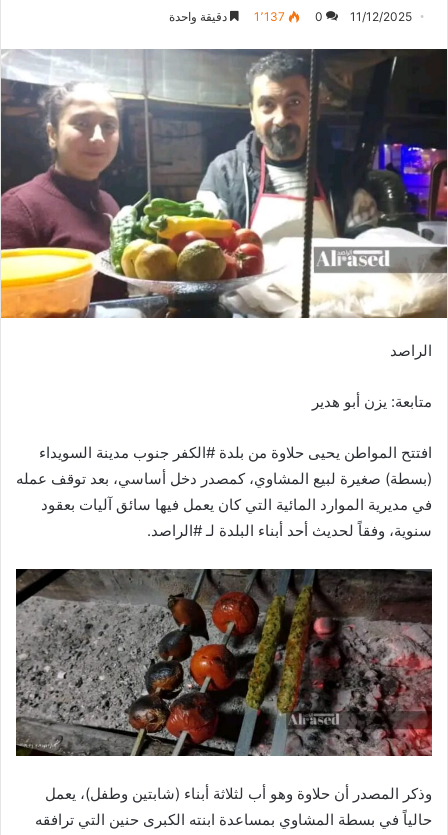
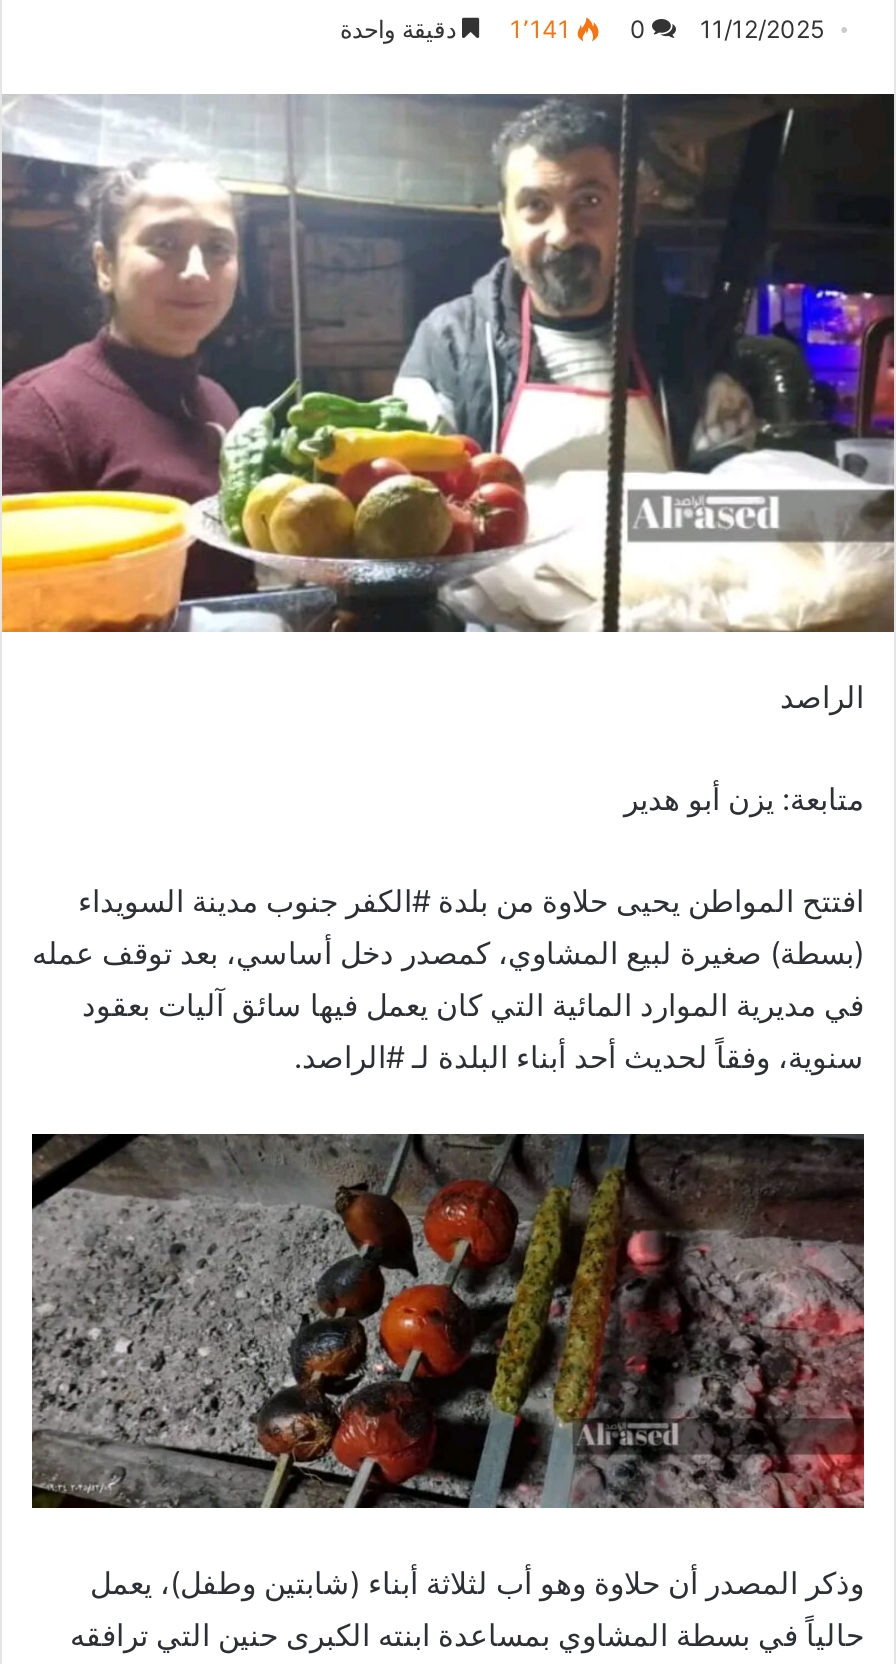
[169,9,412,24] 11/12/2025 0 1٬137 دقيقة واحدة -> [340,14,824,44] 11/12/2025 0 1٬141 دقيقة واحدة

